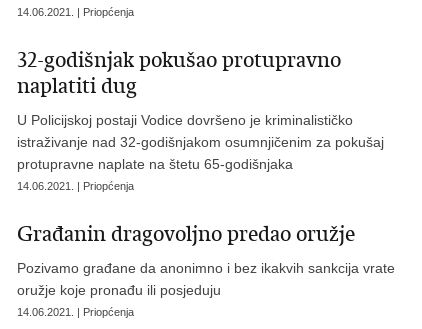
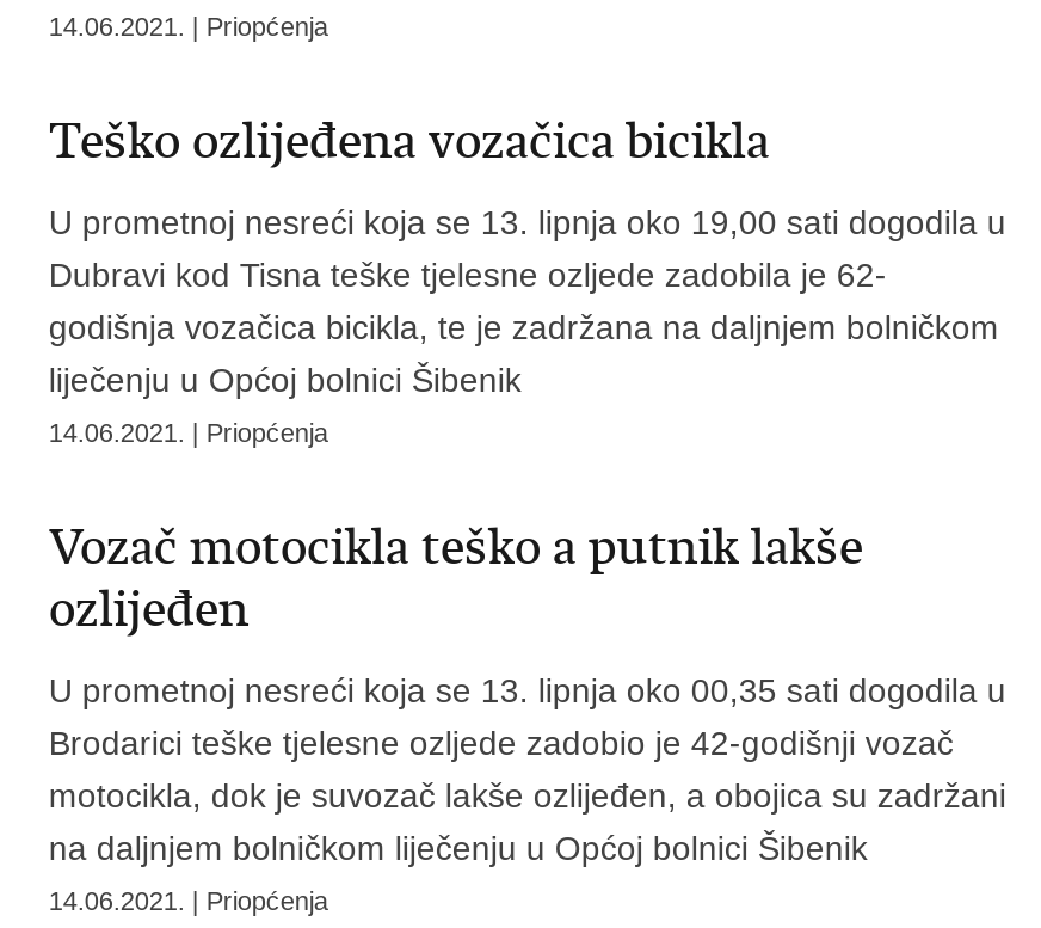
[17,47,341,99] 32-godišnjak pokušao protupravno | naplatiti dug -> [49,110,770,172] Teško ozlijeđena vozačica bicikla
[17,112,384,172] U Policijskoj postaji Vodice dovršeno je kriminalističko | istraživanje nad 32-godišnjakom osumnjičenim za pokušaj | protupravne naplate na štetu 65-godišnjaka -> [49,203,1006,399] U prometnoj nesreći koja se 13. lipnja oko 19,00 sati dogodila u | Dubravi kod Tisna teške tjelesne ozljede zadobila je 62- | godišnja vozačica bicikla, te je zadržana na daljnjem bolničkom | liječenju u Općoj bolnici Šibenik
[17,221,355,247] Građanin dragovoljno predao oružje -> [49,516,863,640] Vozač motocikla teško a putnik lakše | ozlijeđen
[17,260,395,298] Pozivamo građane da anonimno i bez ikakvih sankcija vrate | oružje koje pronađu ili posjeduju -> [49,671,1006,867] U prometnoj nesreći koja se 13. lipnja oko 00,35 sati dogodila u | Brodarici teške tjelesne ozljede zadobio je 42-godišnji vozač | motocikla, dok je suvozač lakše ozlijeđen, a obojica su zadržani | na daljnjem bolničkom liječenju u Općoj bolnici Šibenik

